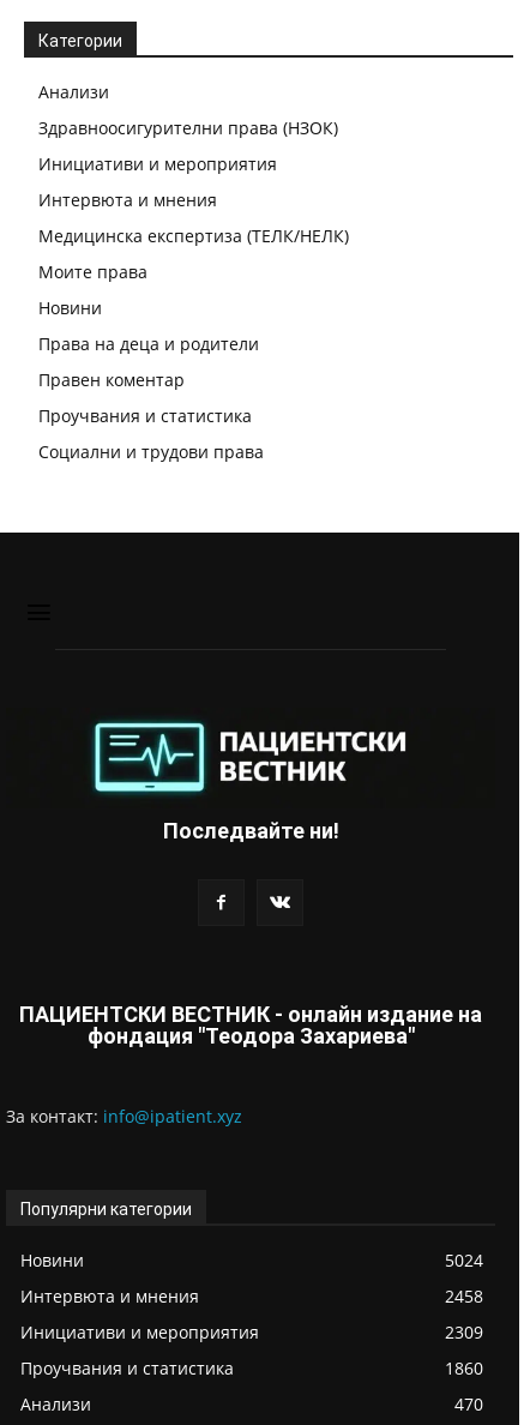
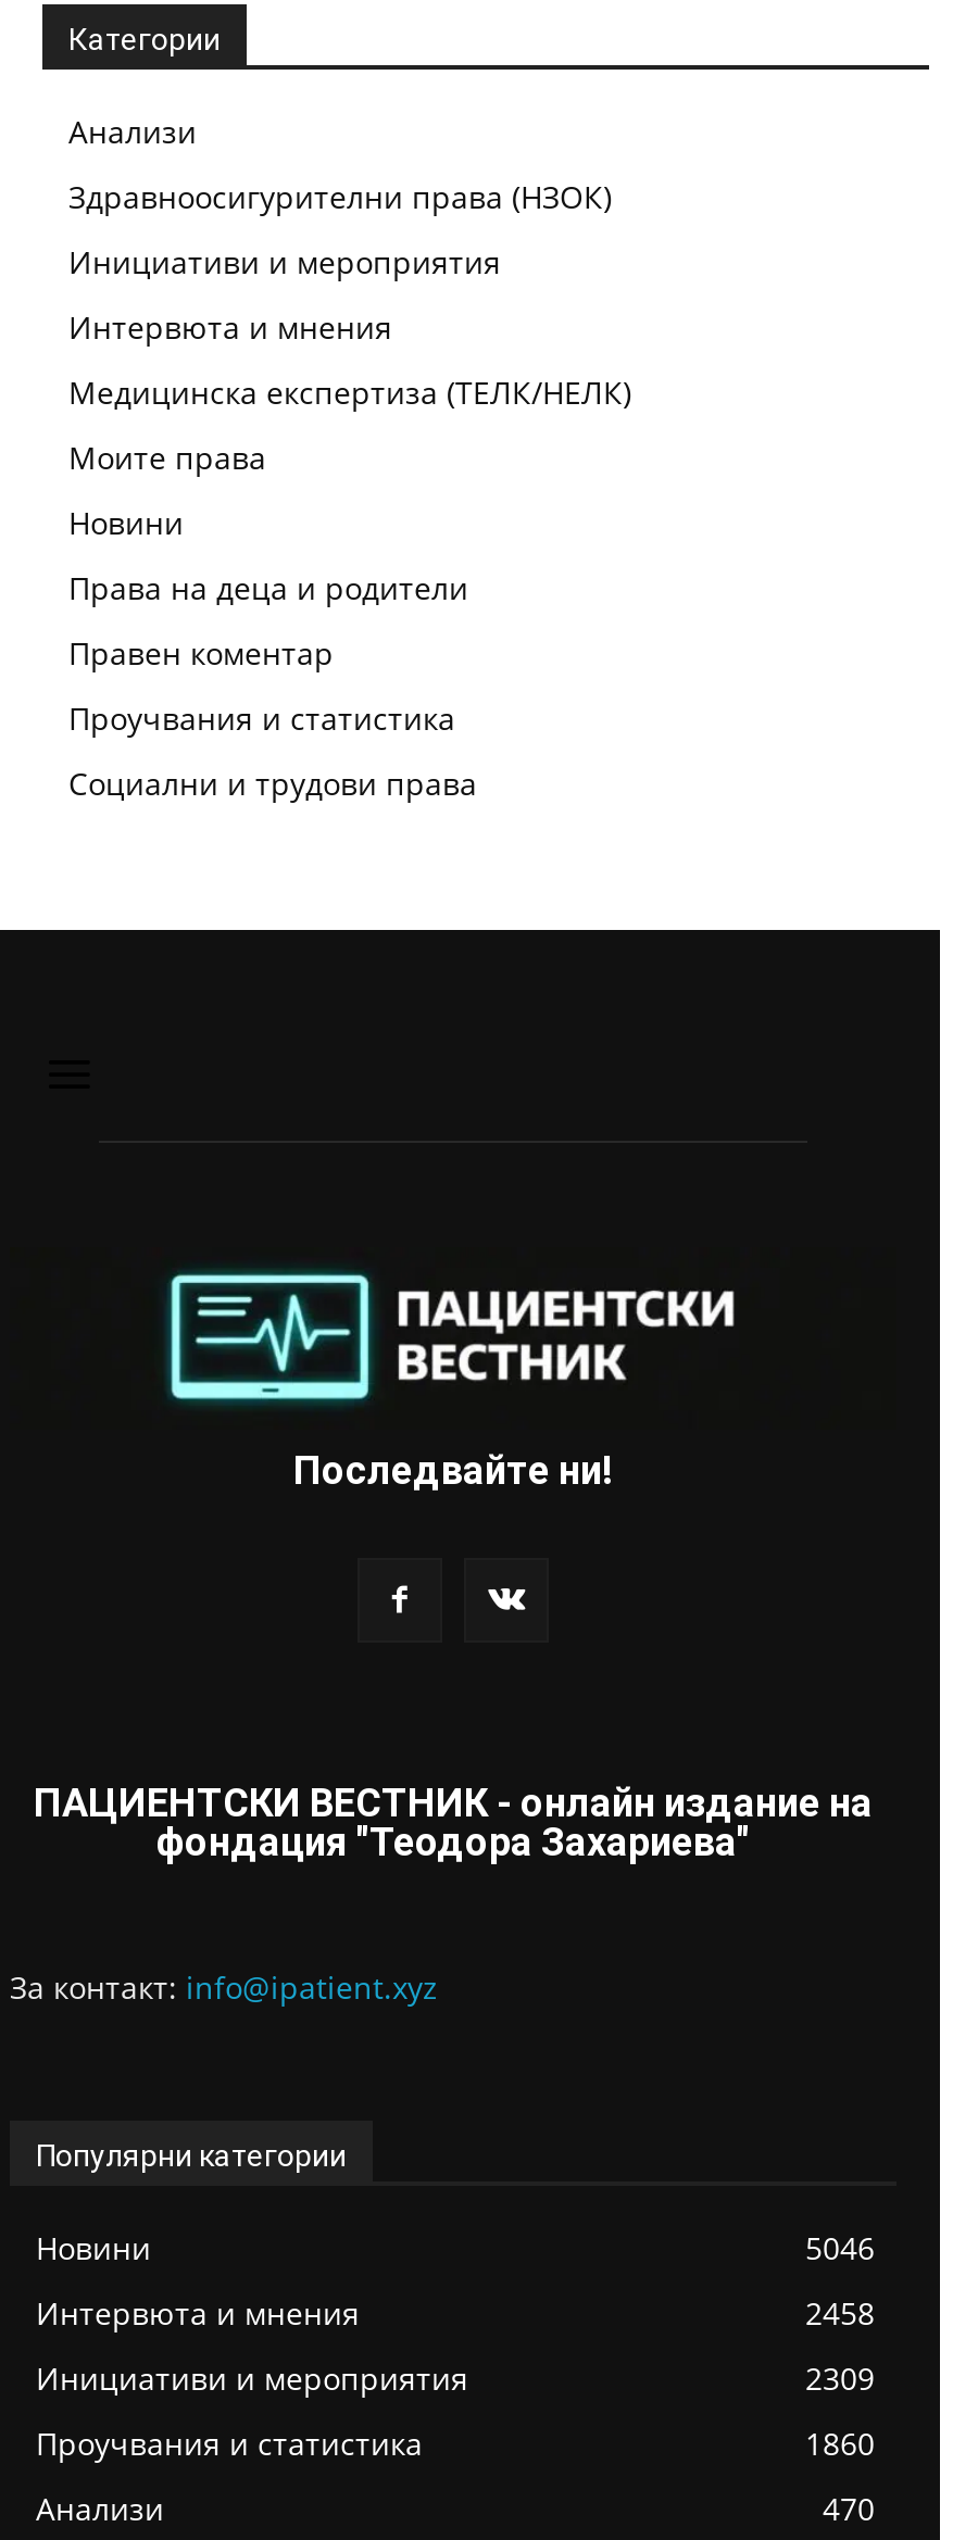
[445,1249,483,1271] 5024 -> [805,2227,875,2268] 5046

